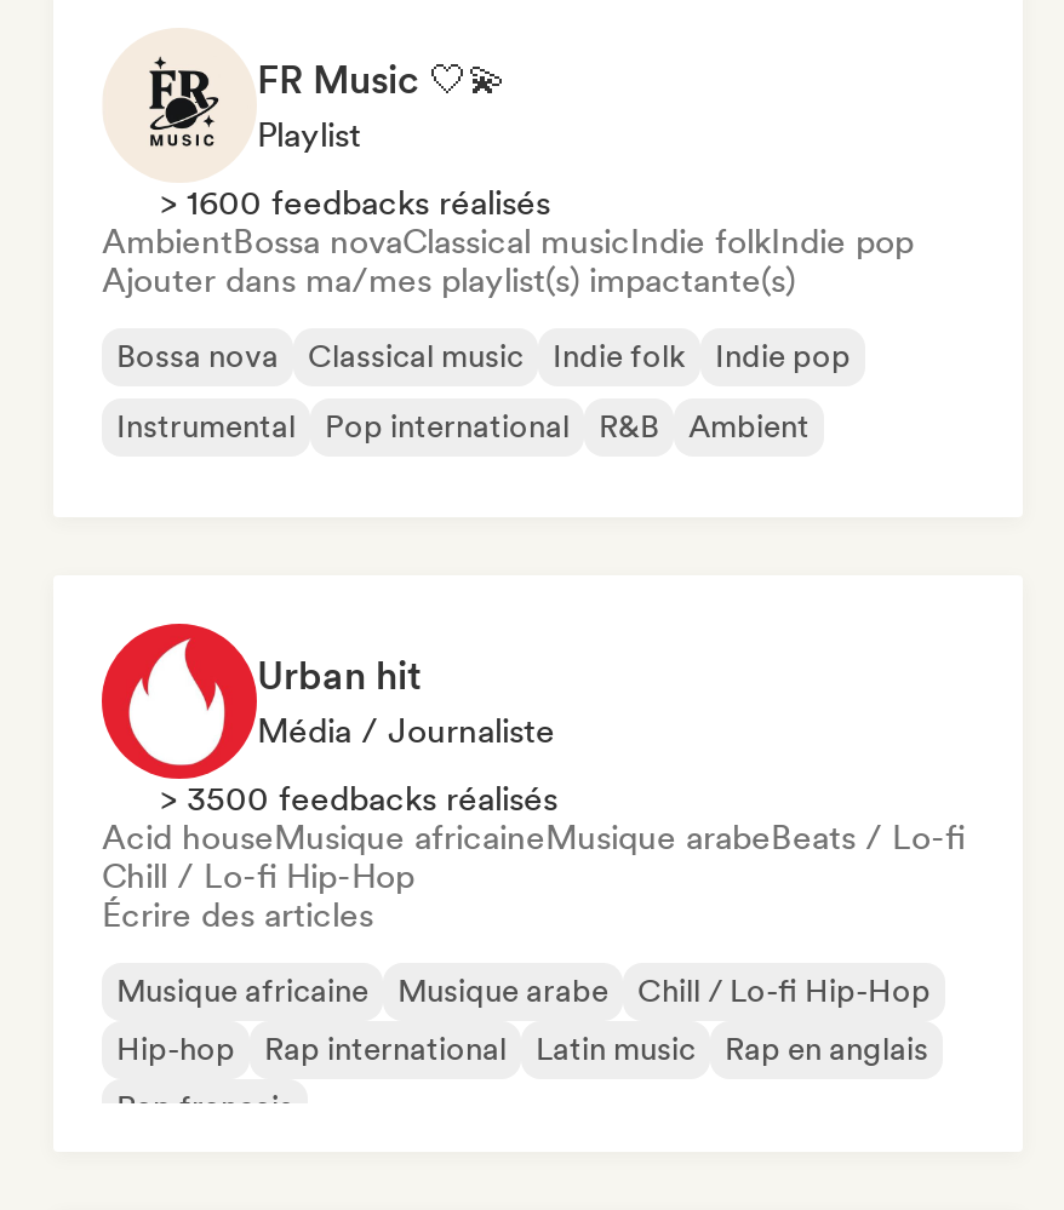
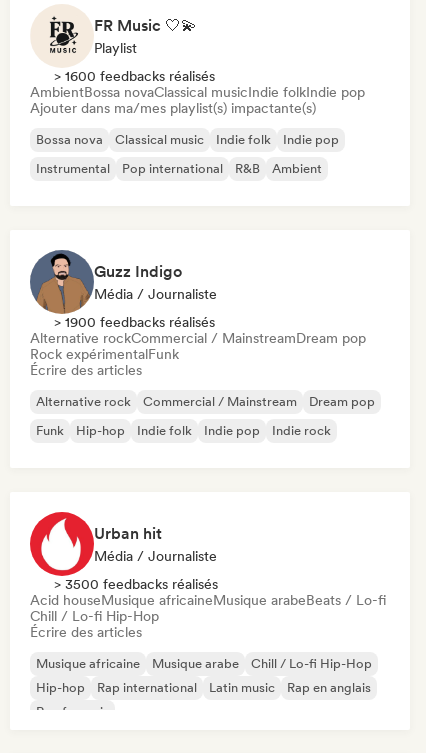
none -> [29,249,375,438] [image] | Guzz Indigo | Média / Journaliste | > 1900 feedbacks réalisés | Alternative rockCommercial / MainstreamDream pop | Rock expérimentalFunk | Écrire des articles | Alternative rock | Commercial / Mainstream | Dream pop | Funk | Hip-hop | Indie folk | Indie pop | Indie rock

